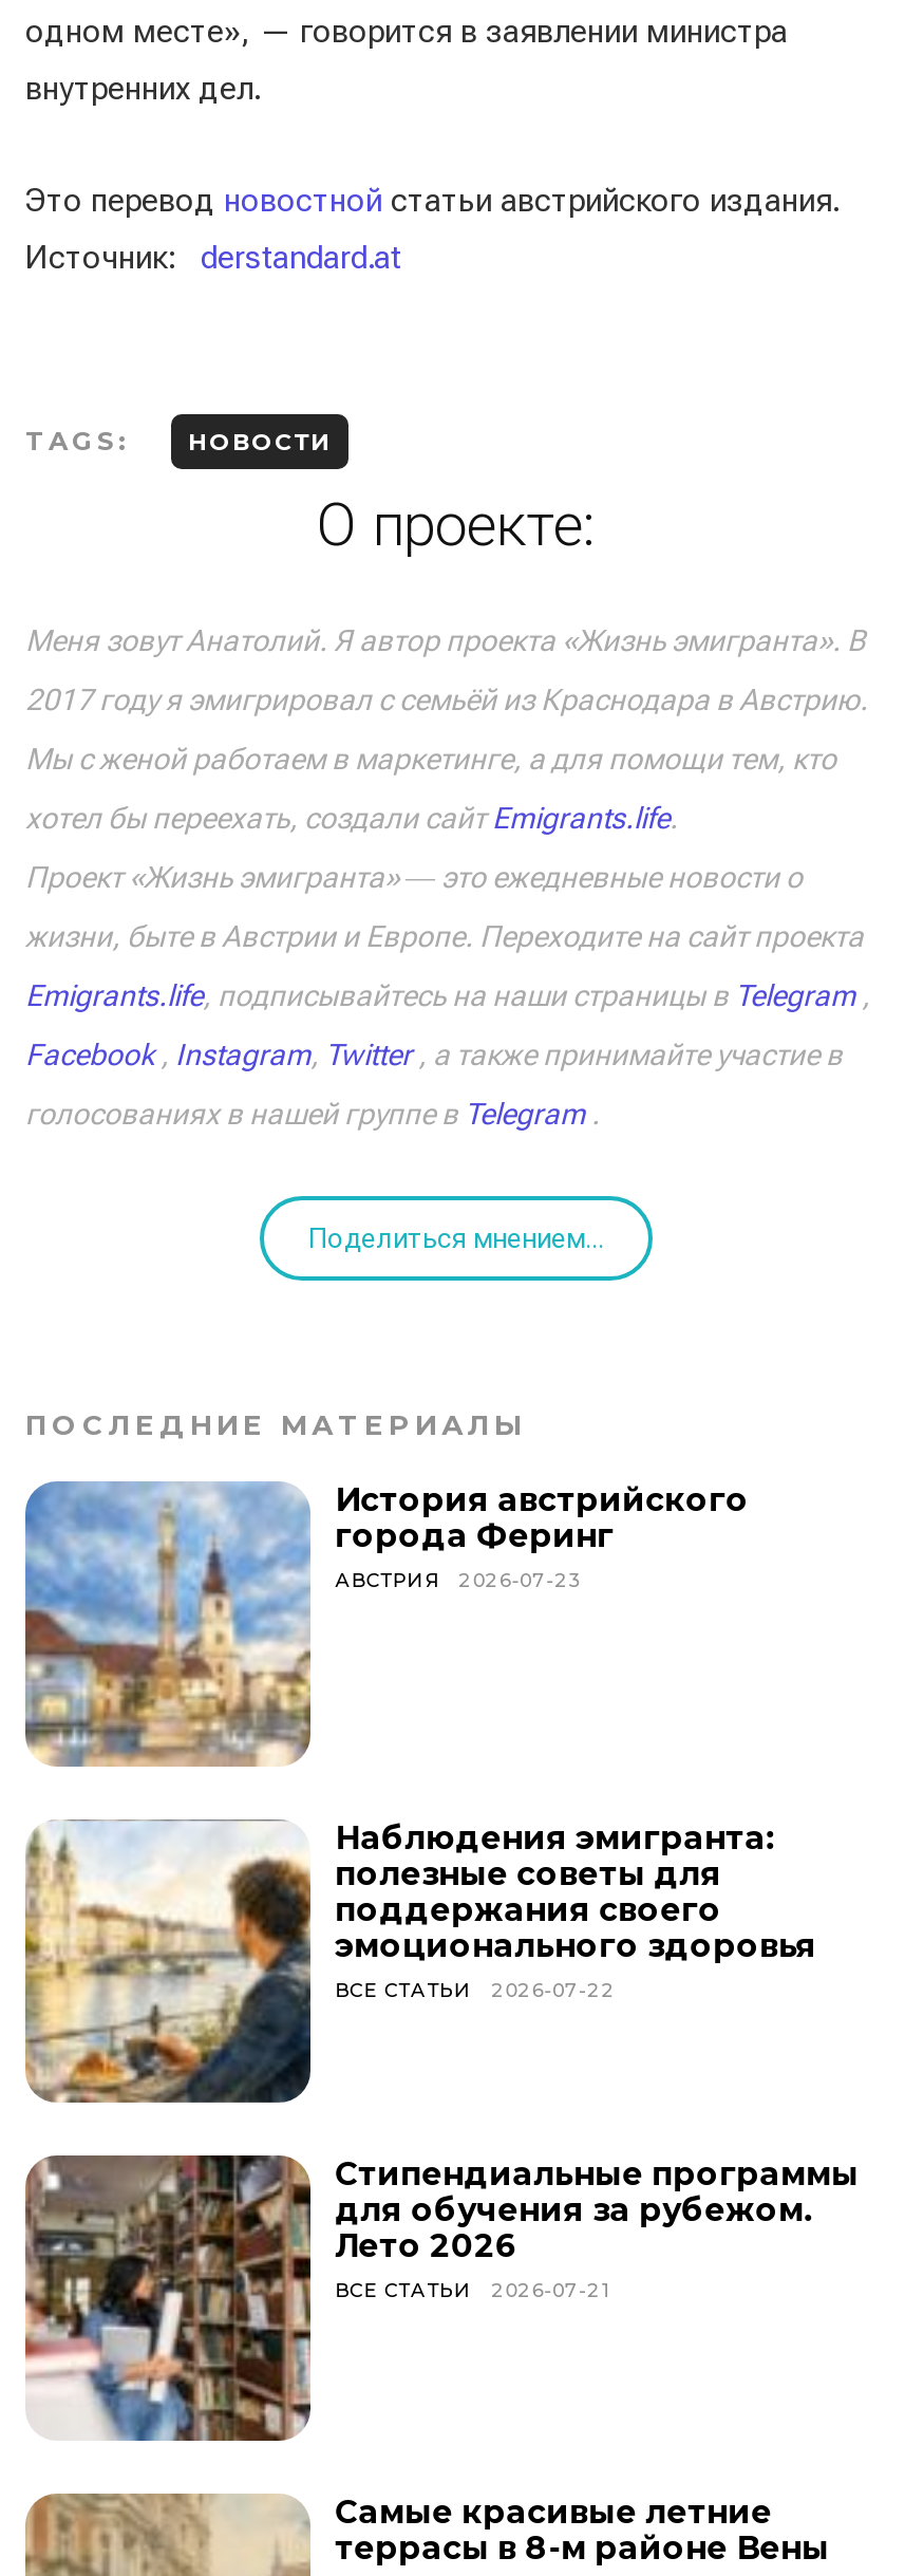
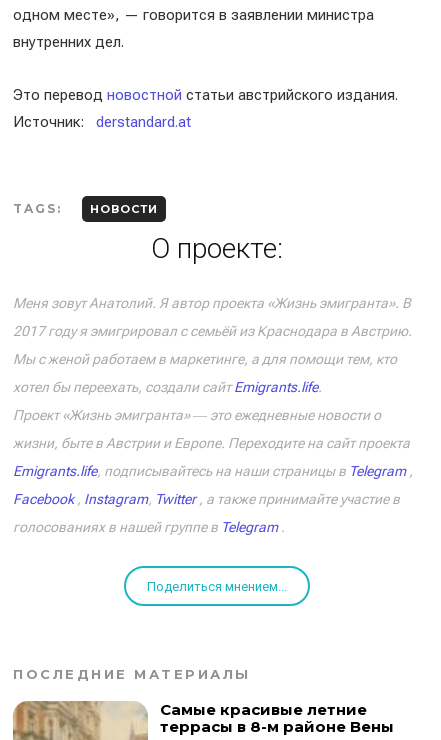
[23,1479,749,1769] [image] | История австрийского | города Феринг | АВСТРИЯ | 2026-07-23 -> none
[25,1817,817,2105] [image] | Наблюдения эмигранта: | полезные советы для | поддержания своего | эмоционального здоровья | ВСЕ СТАТЬИ | 2026-07-22 -> none
[23,2153,859,2443] [image] | Стипендиальные программы | для обучения за рубежом. | Лето 2026 | ВСЕ СТАТЬИ | 2026-07-21 -> none

